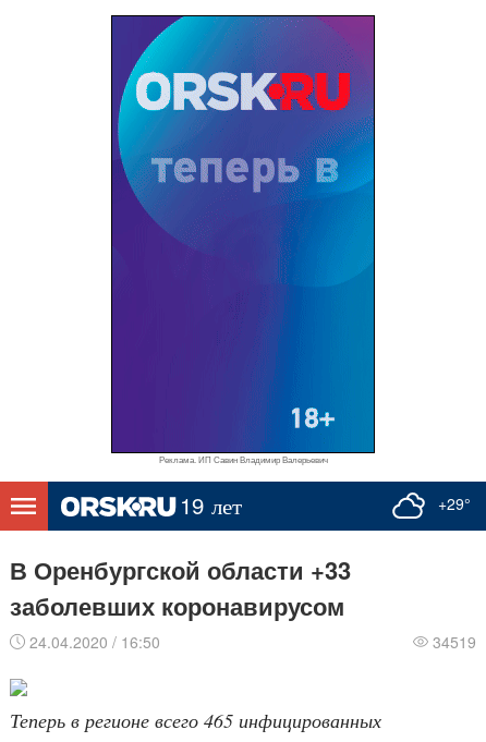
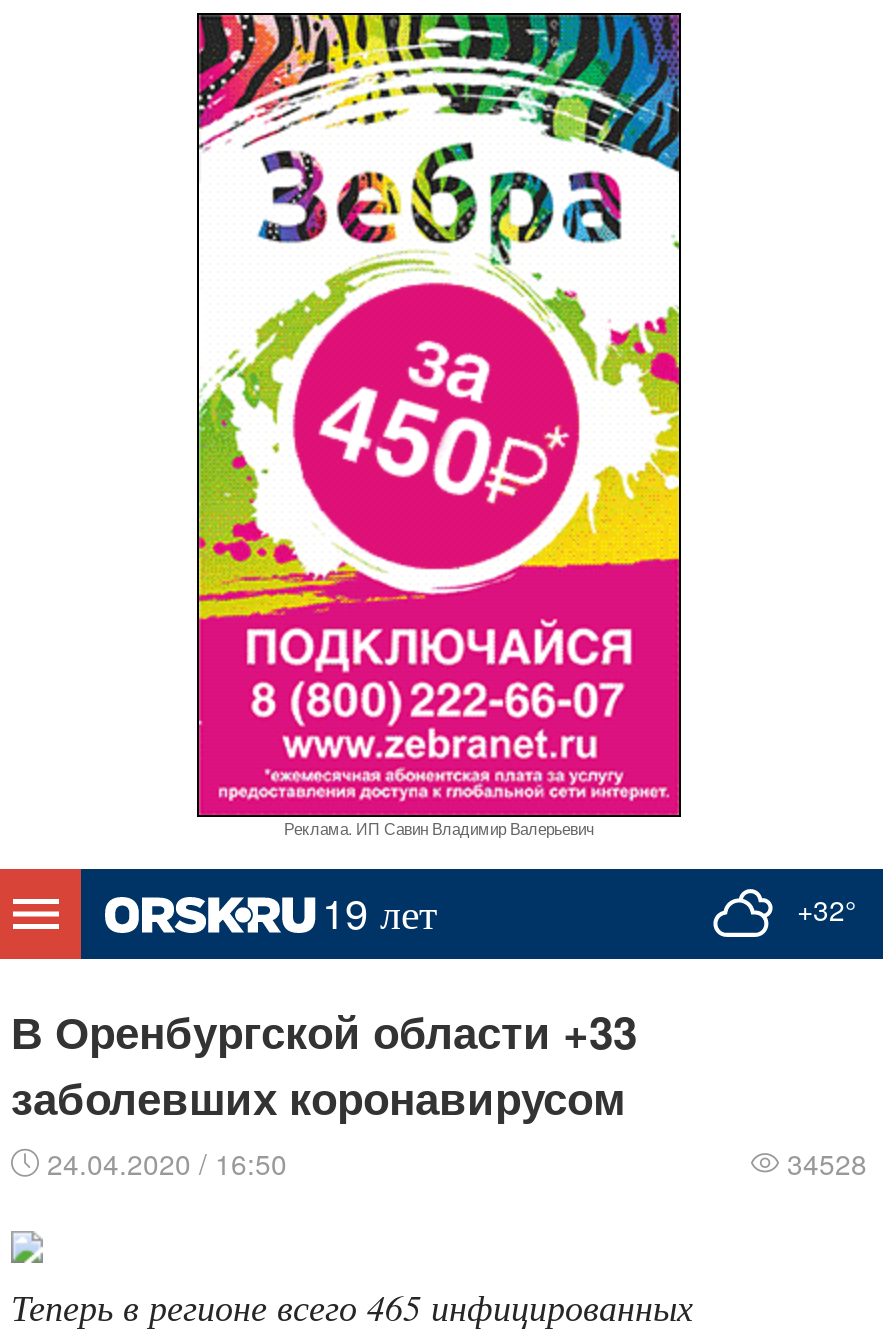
[111,15,375,453] [image] -> [197,13,681,817] [image]
[438,492,471,514] +29° -> [797,888,857,928] +32°
[428,631,476,653] 34519 -> [779,1143,867,1183] 34528

